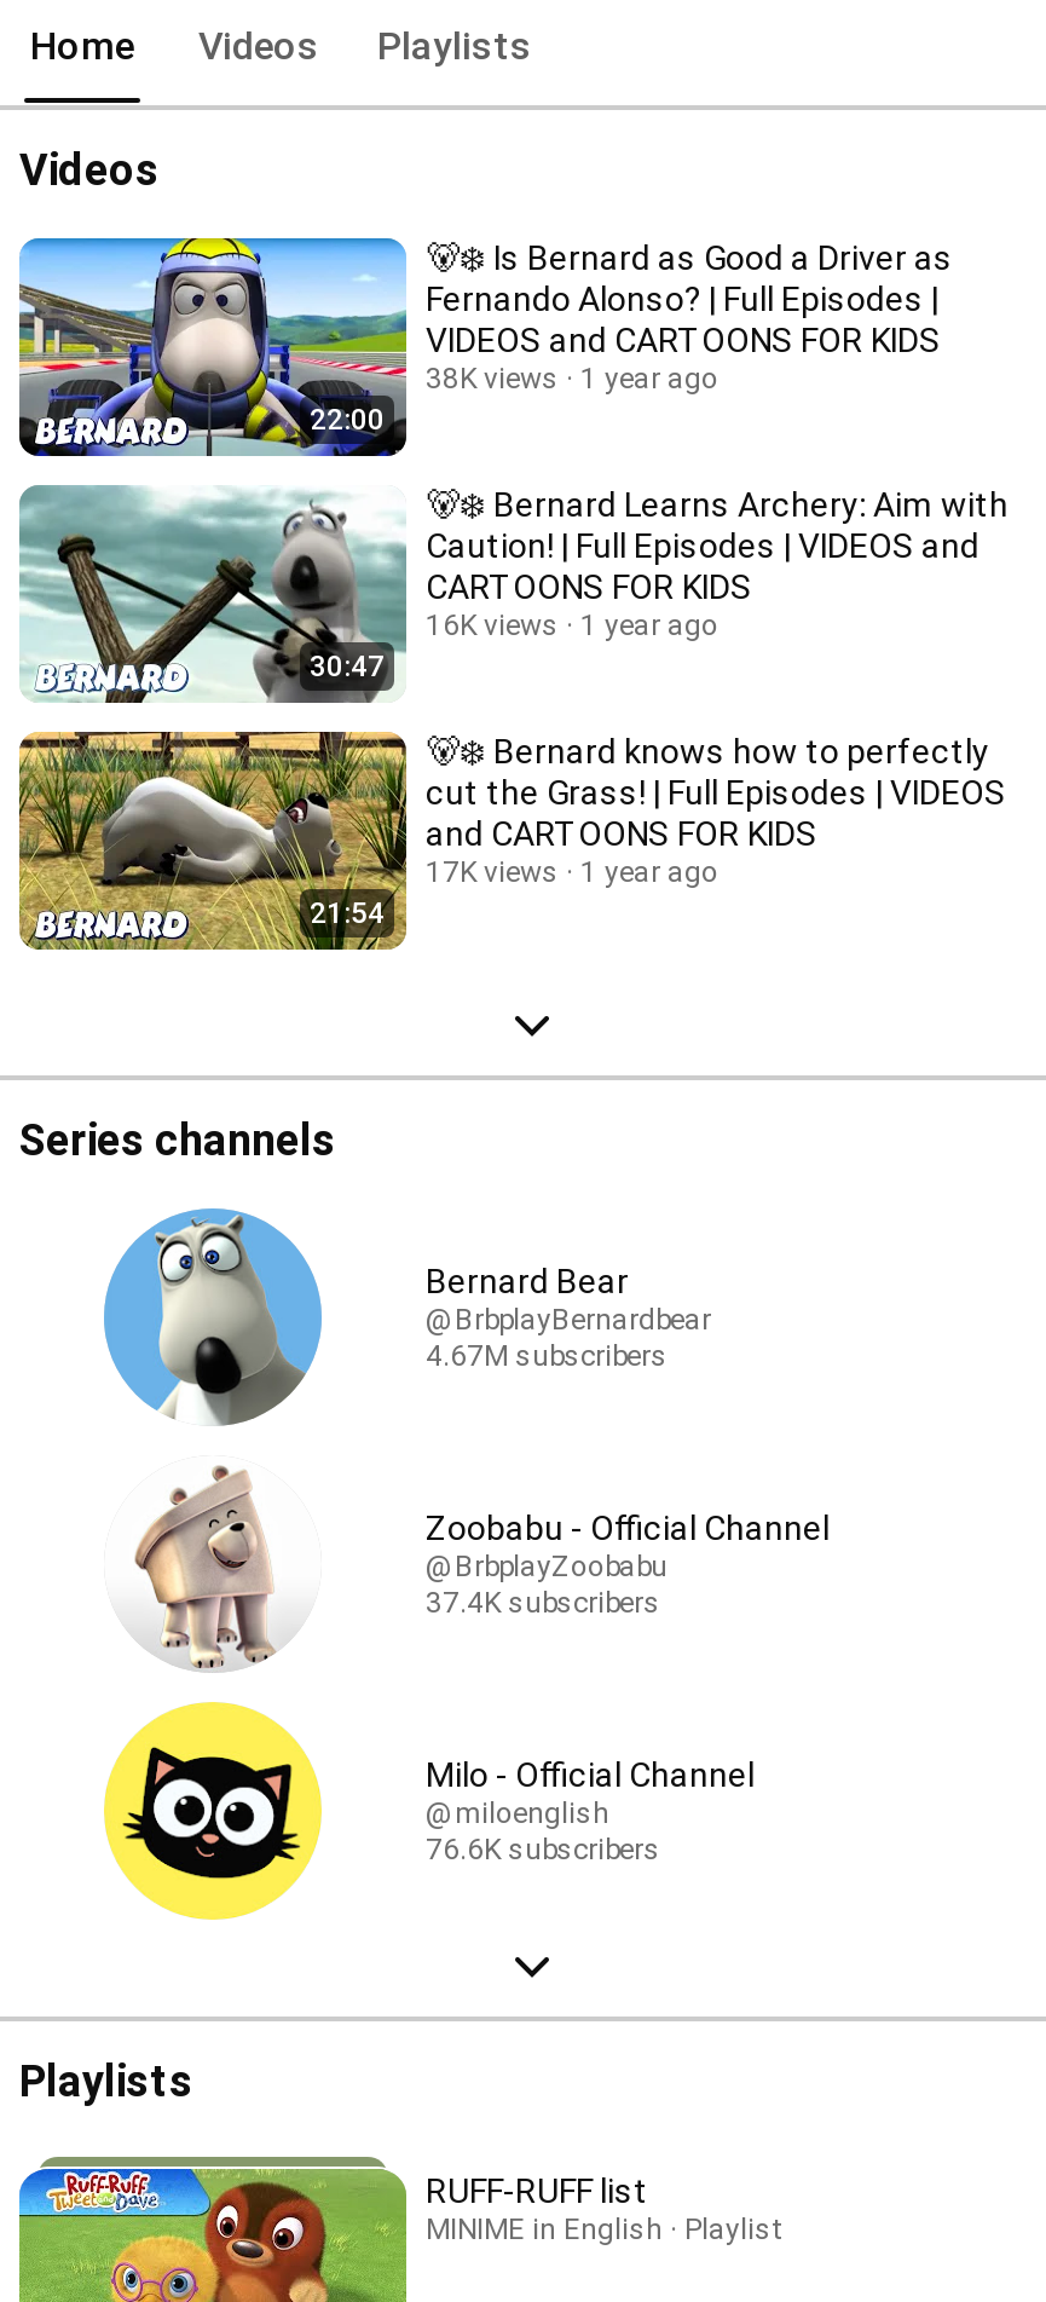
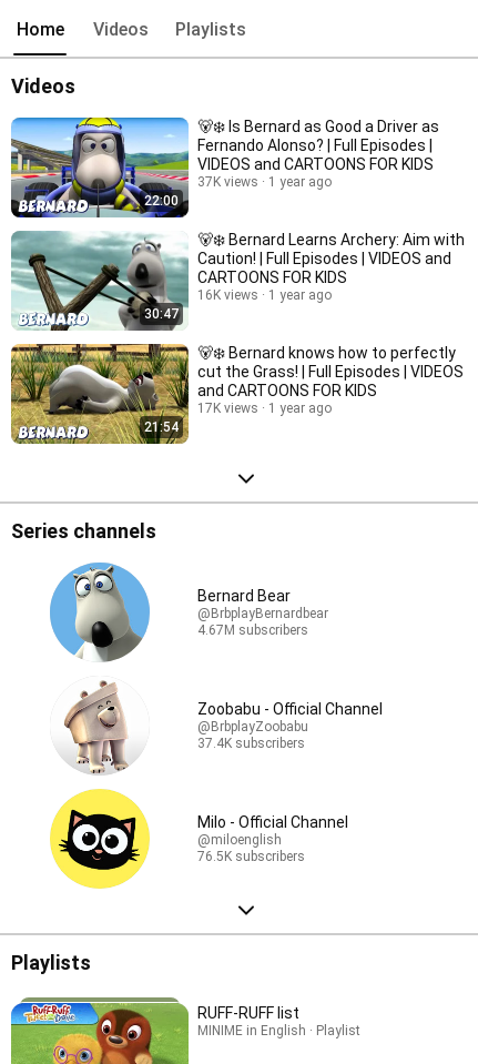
[426,362,718,396] 38K views 1 year ago -> [197,174,332,190] 37K views 1 year ago
[426,1831,660,1865] 76.6K subscribers -> [197,848,305,864] 76.5K subscribers

